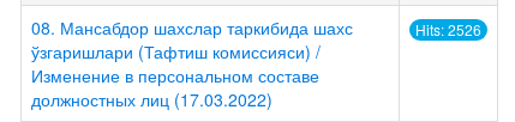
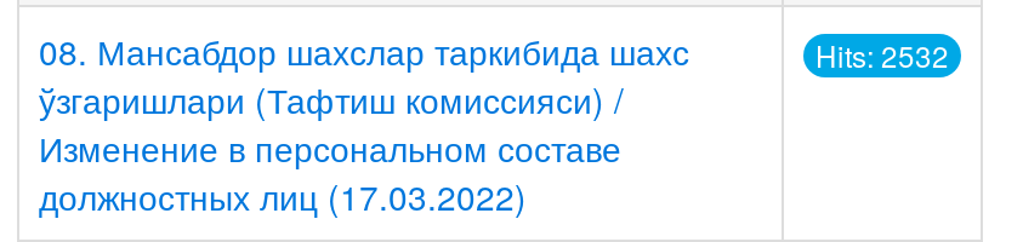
[415,19,481,40] Hits: 2526 -> [815,35,949,76] Hits: 2532

